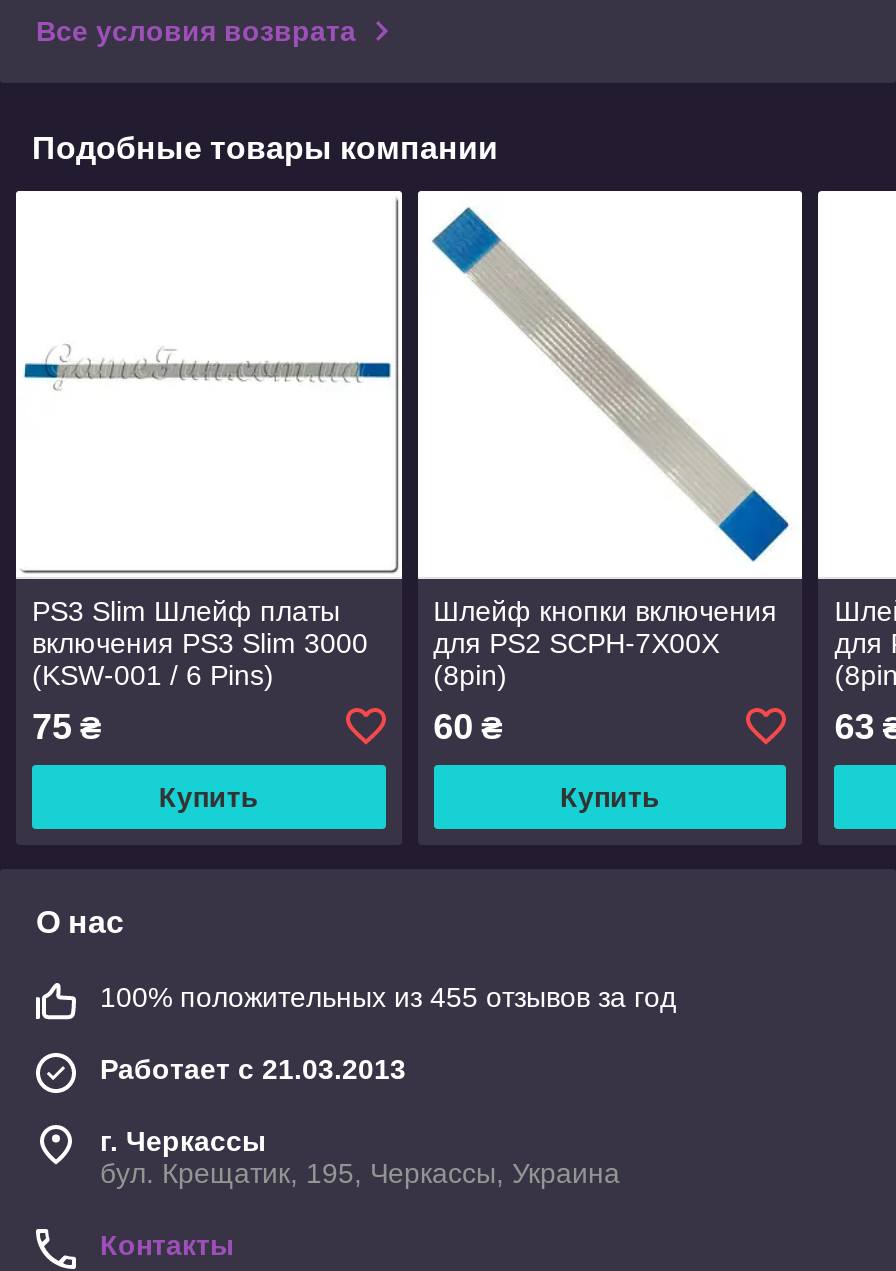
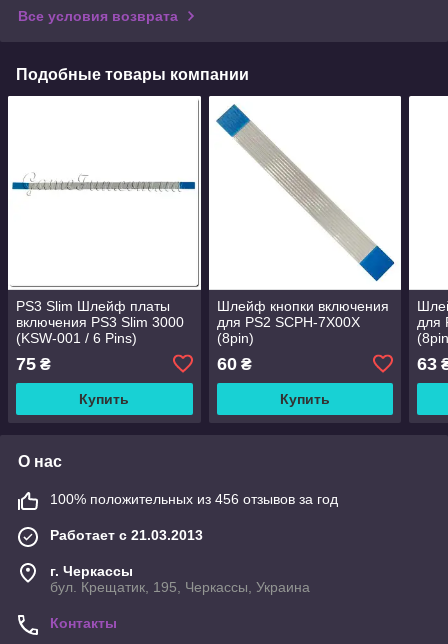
[100,981,676,1013] 100% положительных из 455 отзывов за год -> [50,491,338,507] 100% положительных из 456 отзывов за год

